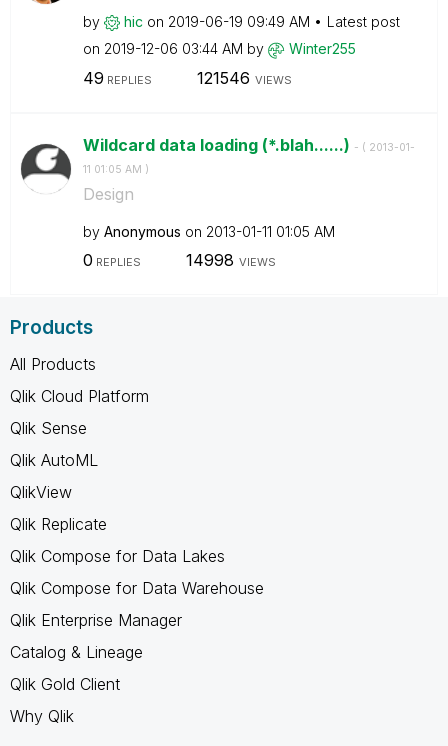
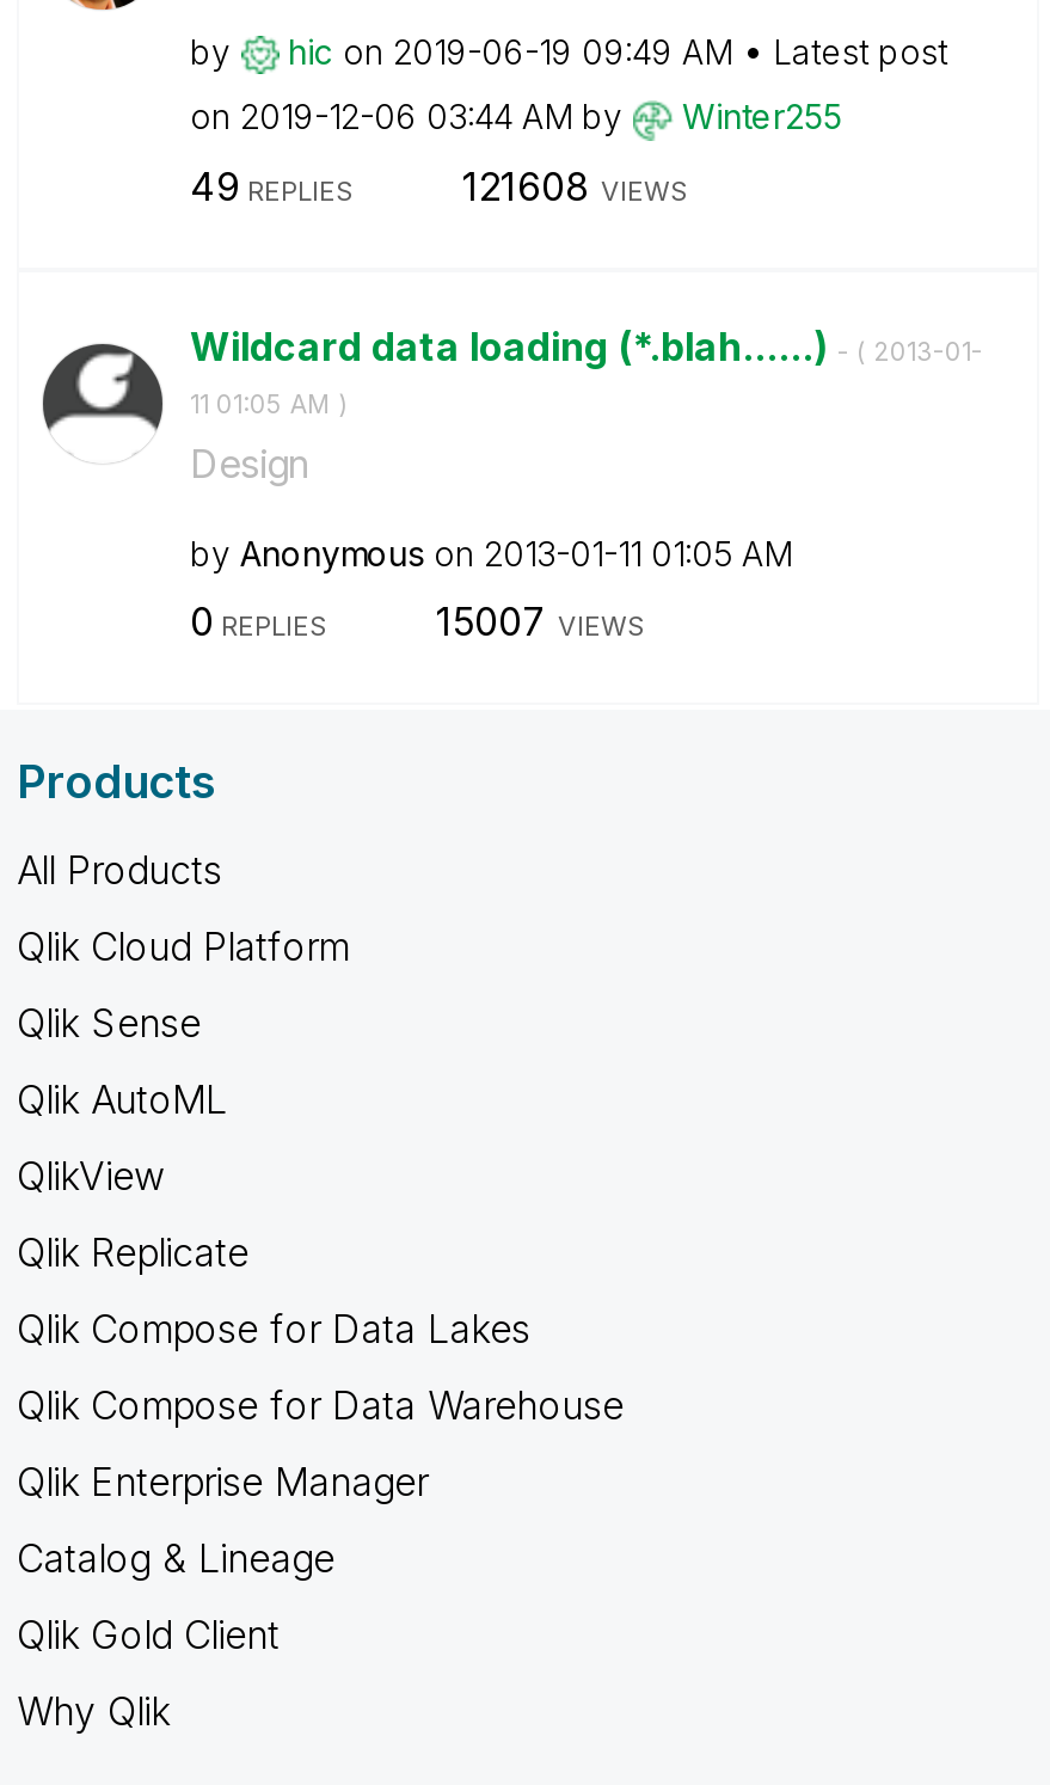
[196,67,291,87] 121546 VIEWS -> [462,161,689,209] 121608 VIEWS
[185,250,275,270] 14998 VIEWS -> [436,597,646,645] 15007 VIEWS

